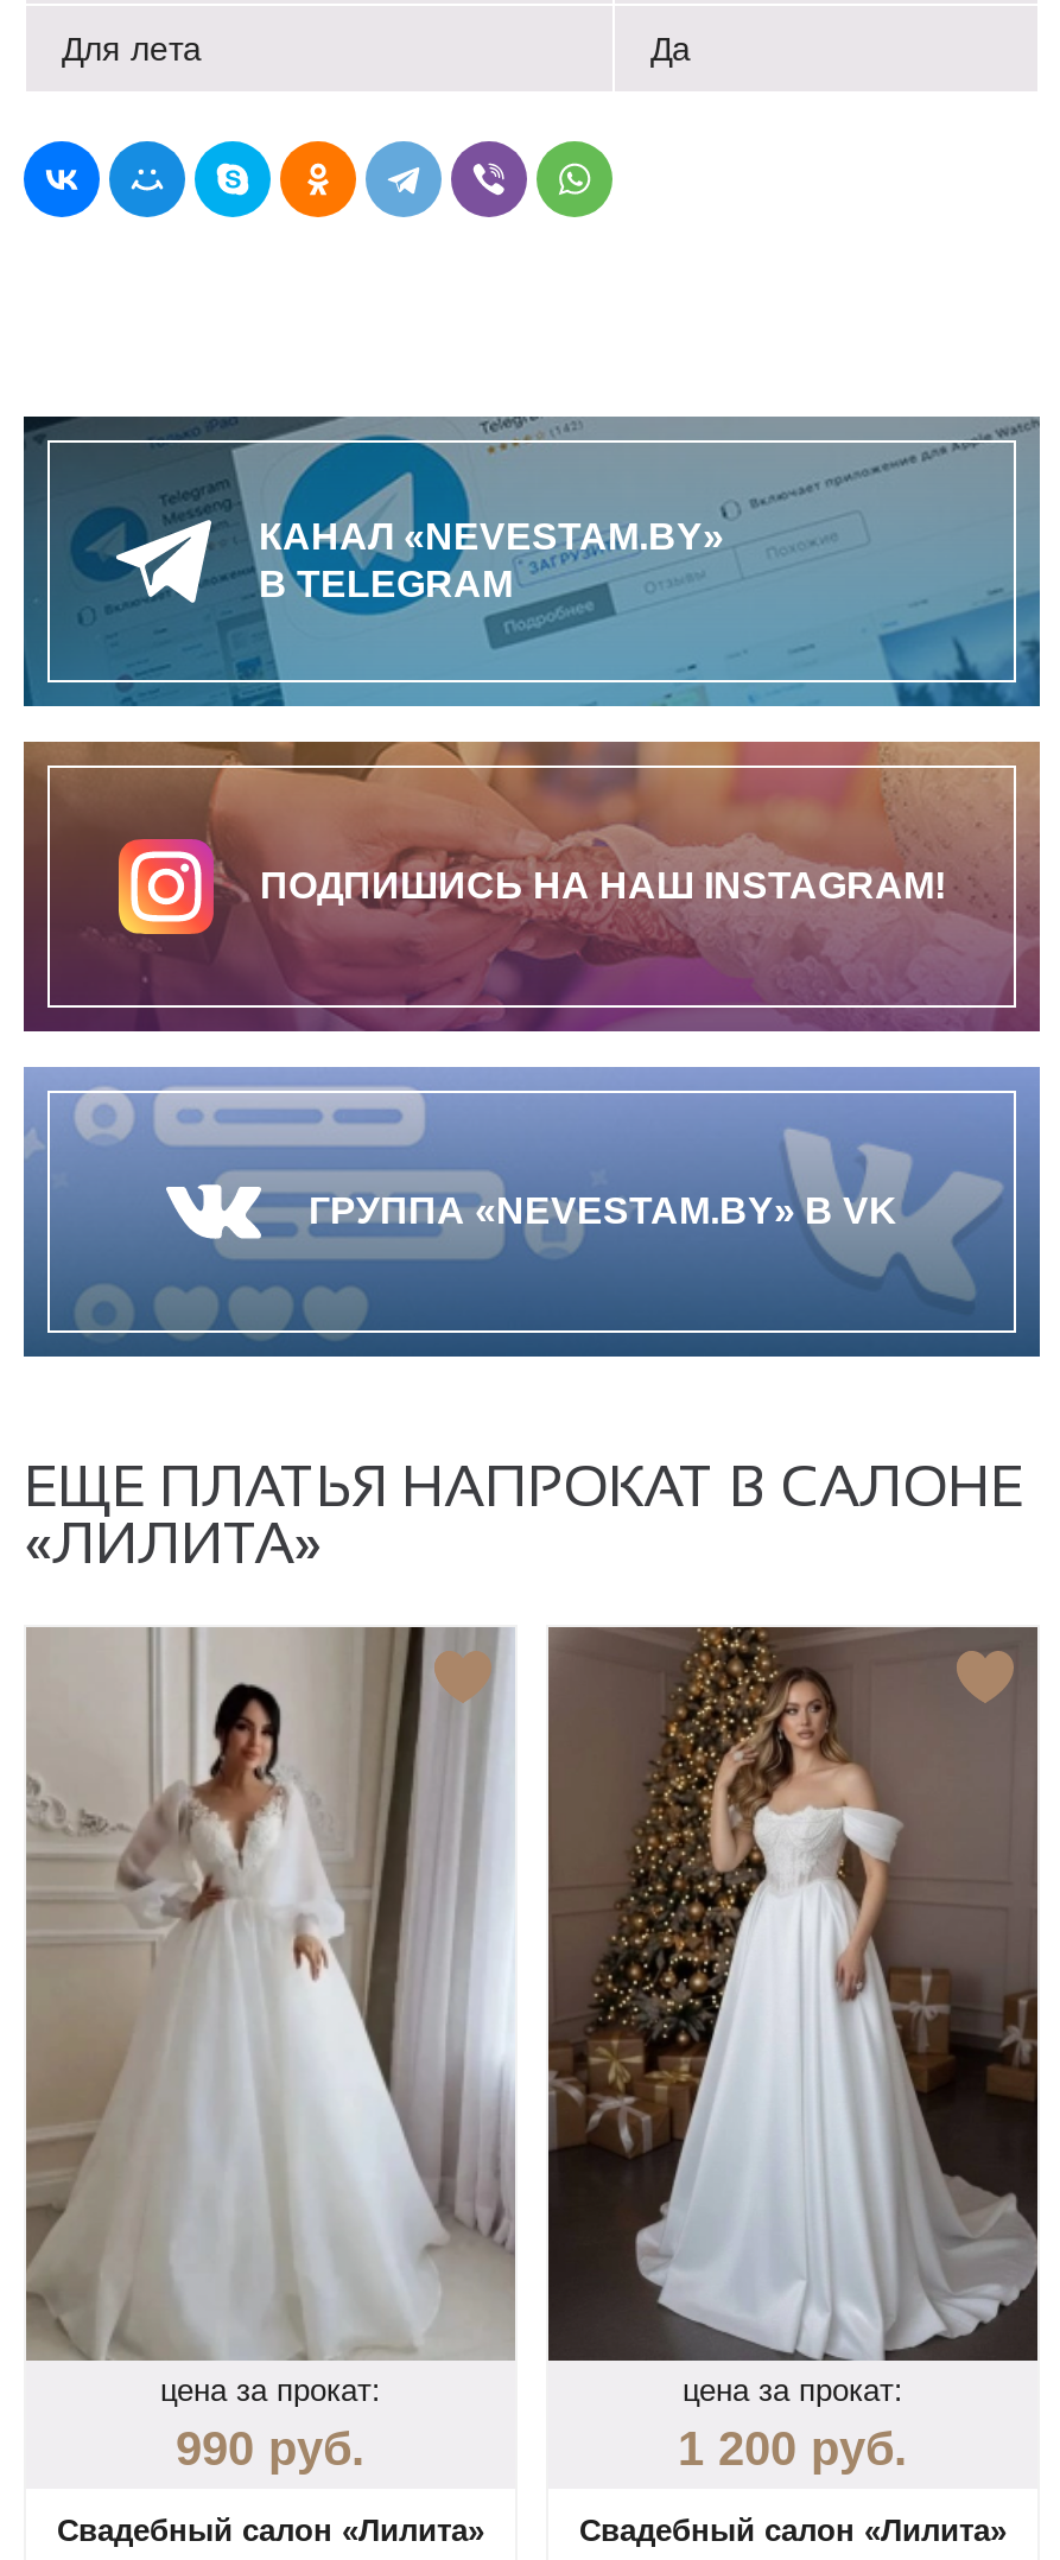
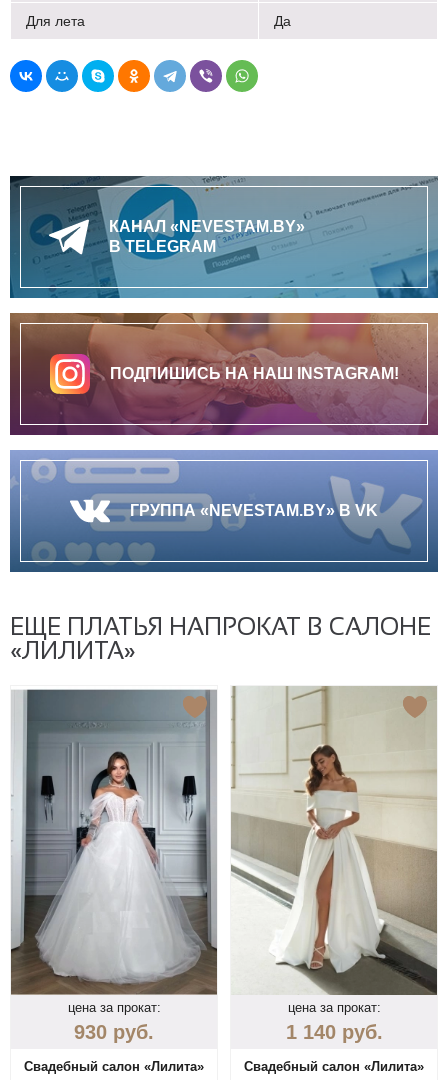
[26,1625,515,2475] [image] | 990 руб. -> [11,686,217,1043] [image] | 930 руб.
[546,1625,1040,2475] [image] | 1 200 руб. -> [230,685,438,1043] [image] | 1 140 руб.

